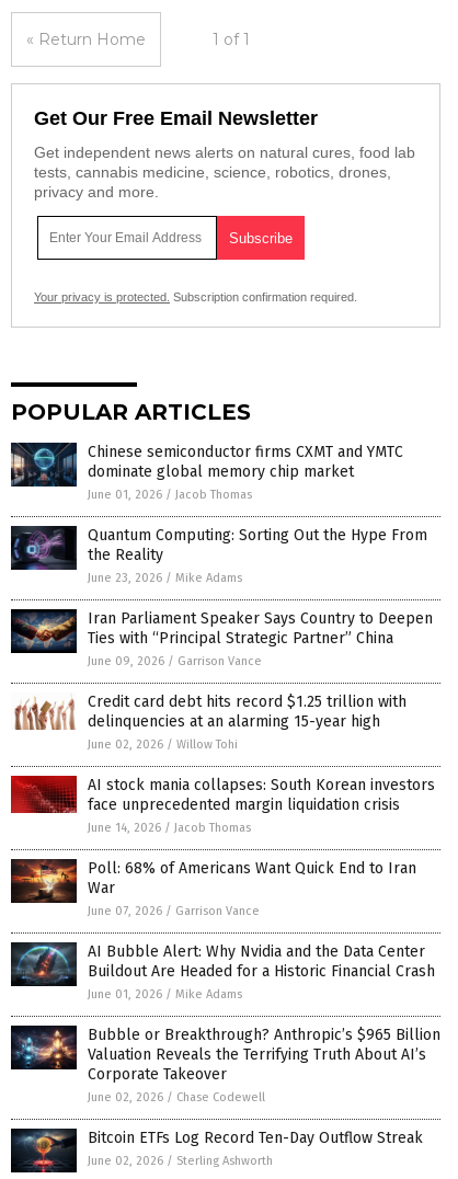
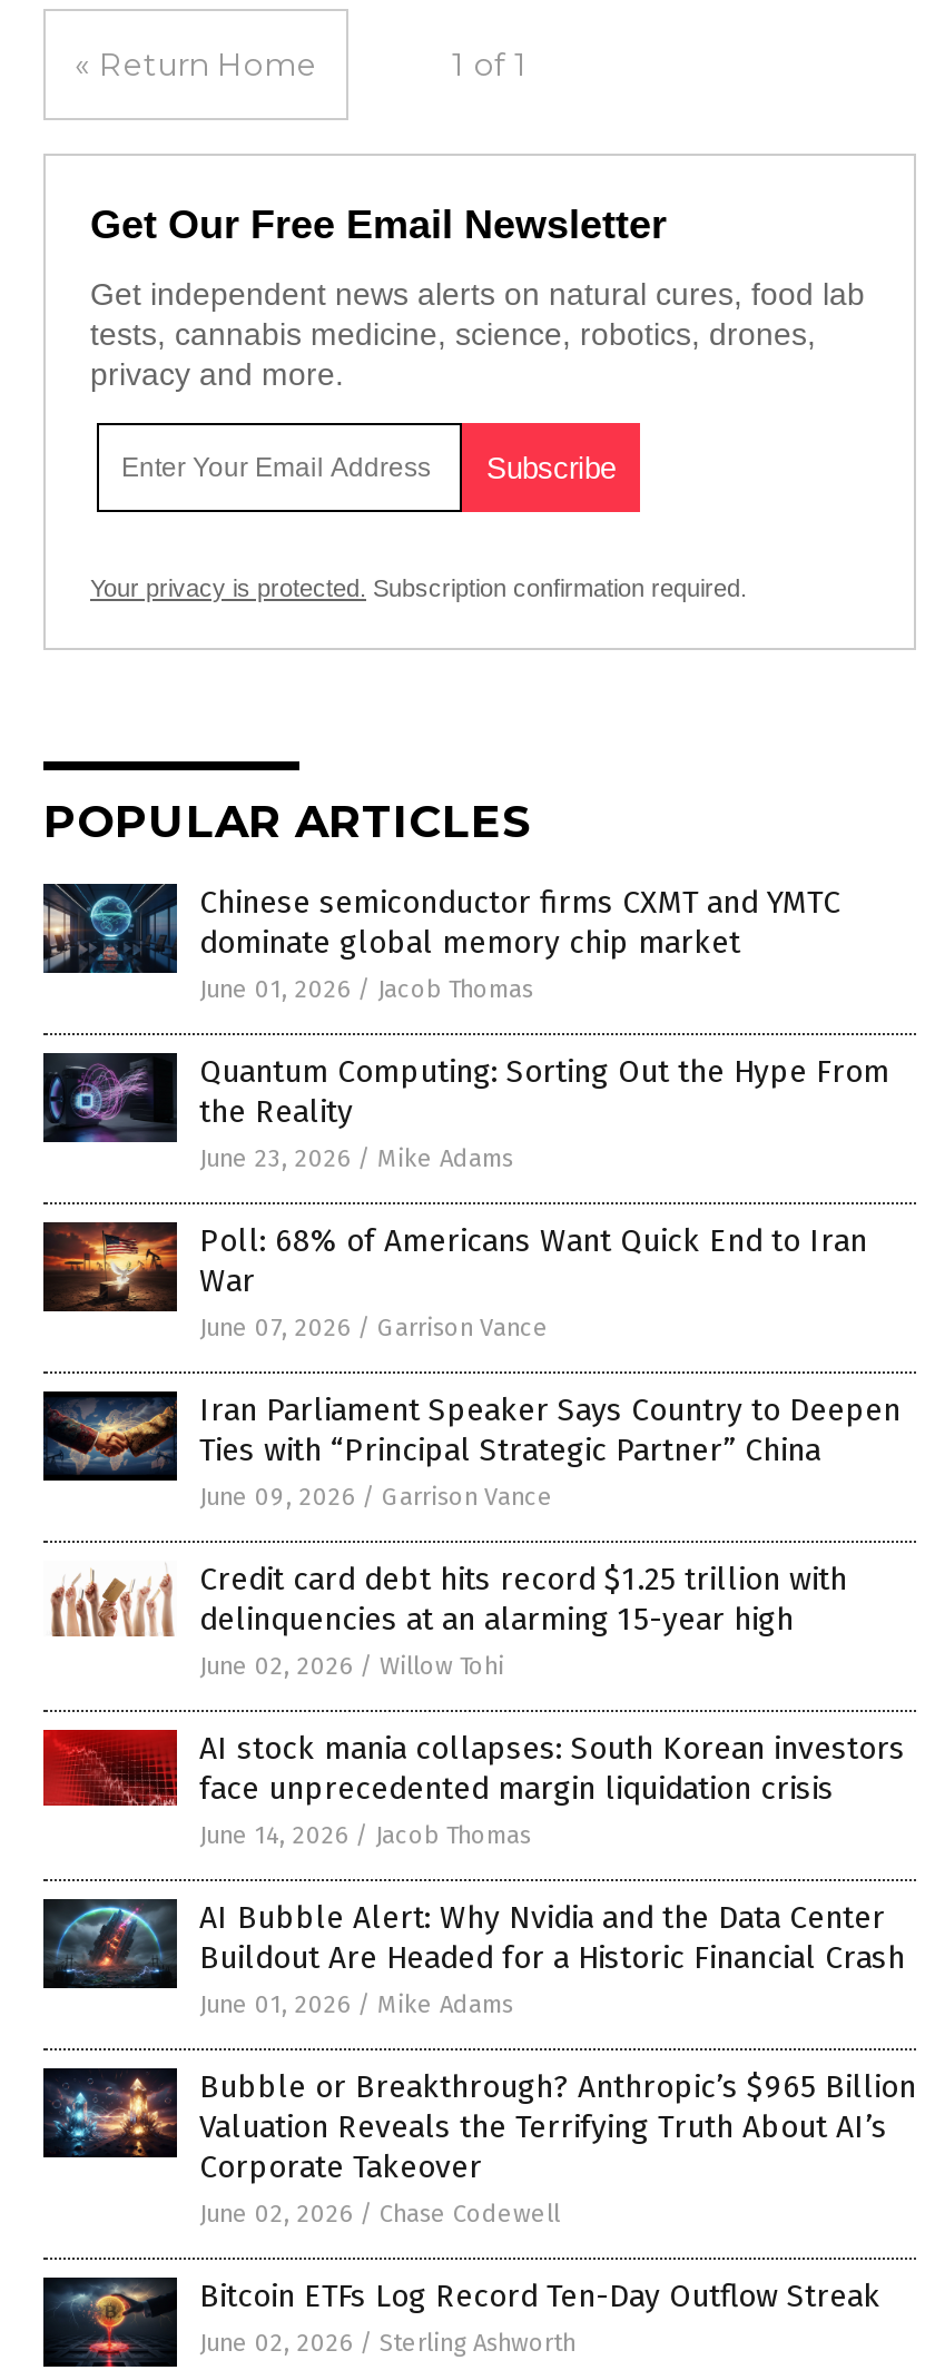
moved [10,609,435,835] -> [41,1391,905,1850]: [image] | Iran Parliament Speaker Says Country to Deepen | Ties with “Principal Strategic Partner” China | ... | face unprecedented margin liquidation crisis | June 14, 2026 / Jacob Thomas
moved [11,859,416,918] -> [43,1222,867,1343]: [image] | Poll: 68% of Americans Want Quick End to Iran | War | June 07, 2026 / Garrison Vance

